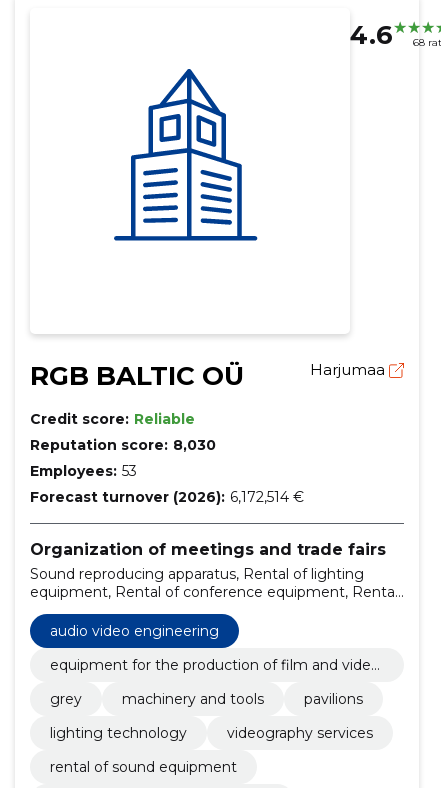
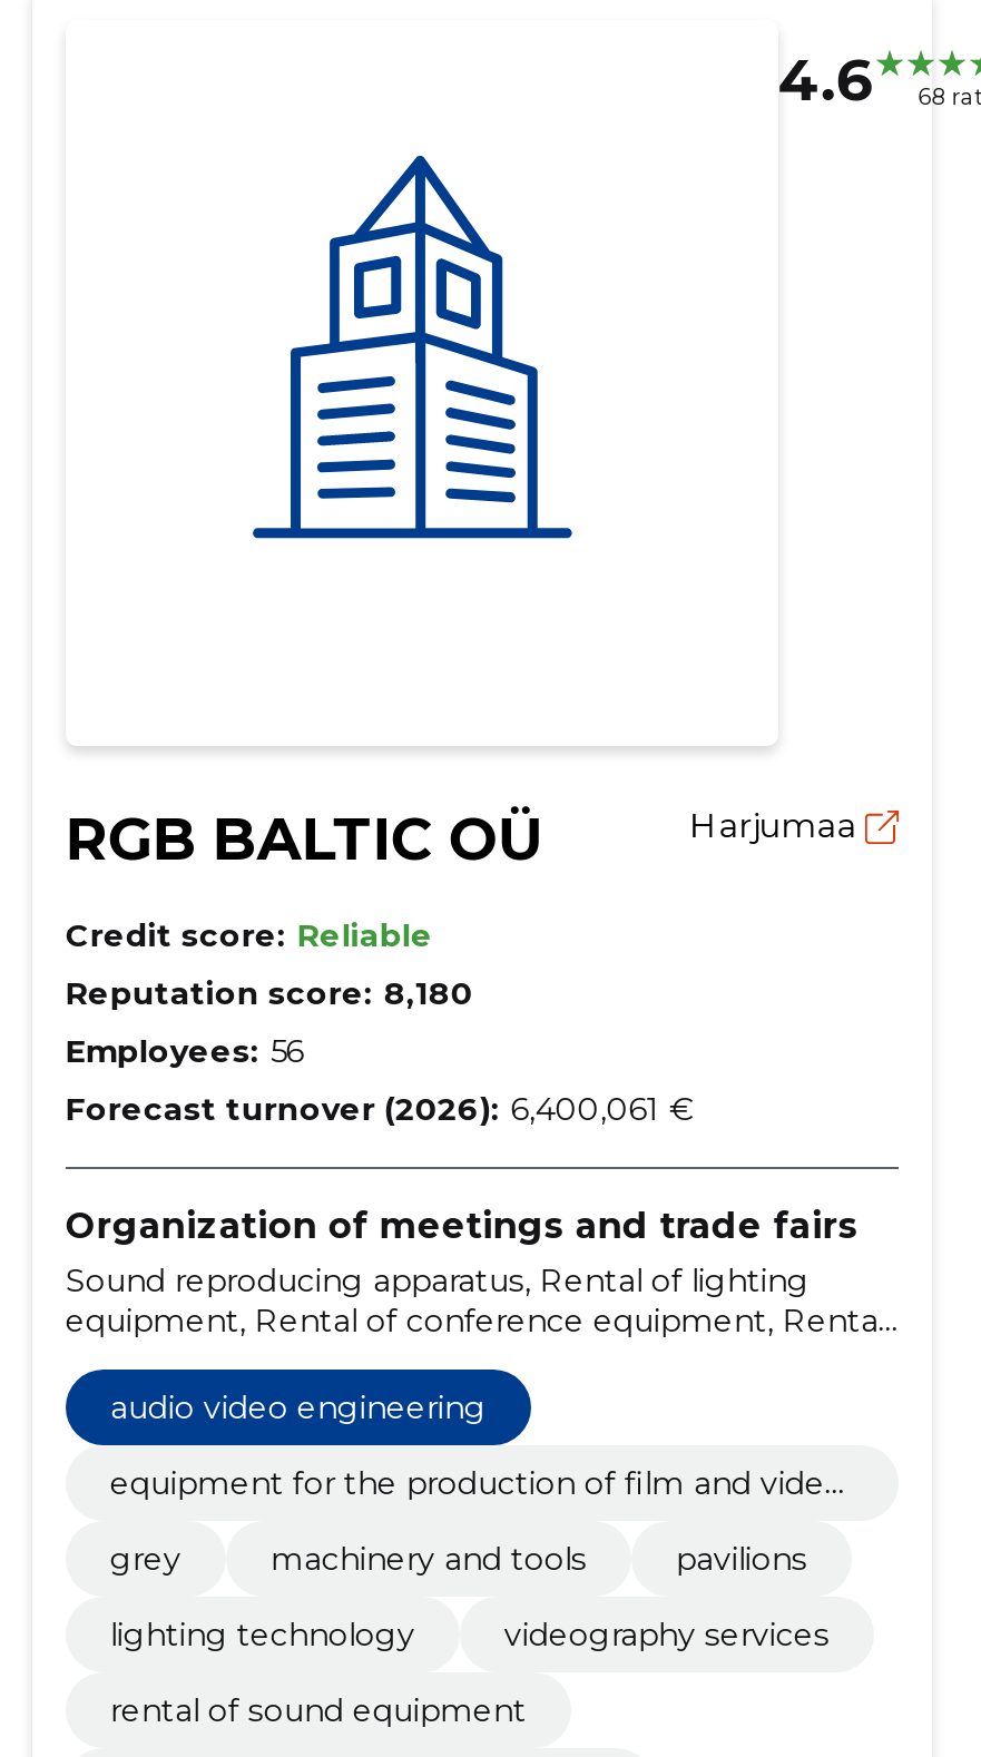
[30,436,216,454] Reputation score: 8,030 -> [65,973,473,1013] Reputation score: 8,180
[30,462,137,480] Employees: 53 -> [65,1031,304,1071] Employees: 56
[30,488,304,506] Forecast turnover (2026): 6,172,514 € -> [65,1088,693,1129] Forecast turnover (2026): 6,400,061 €

